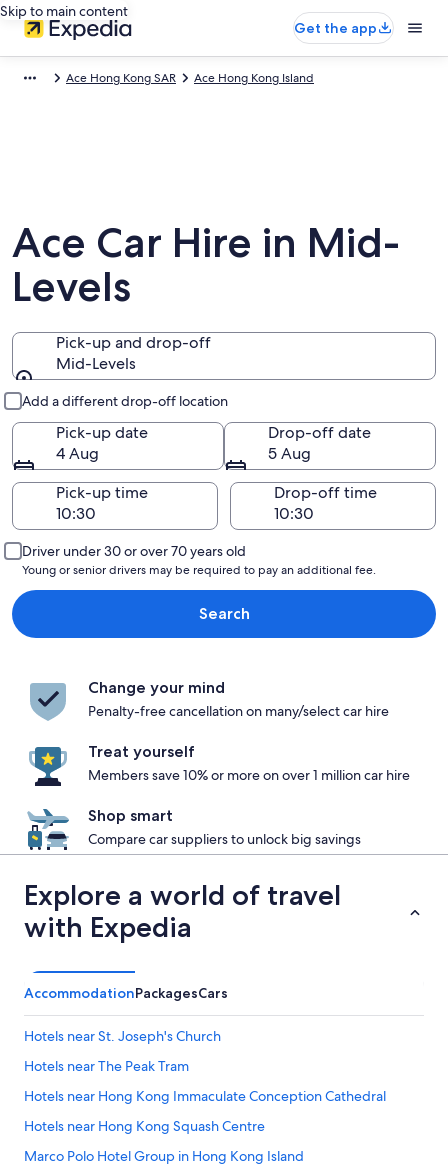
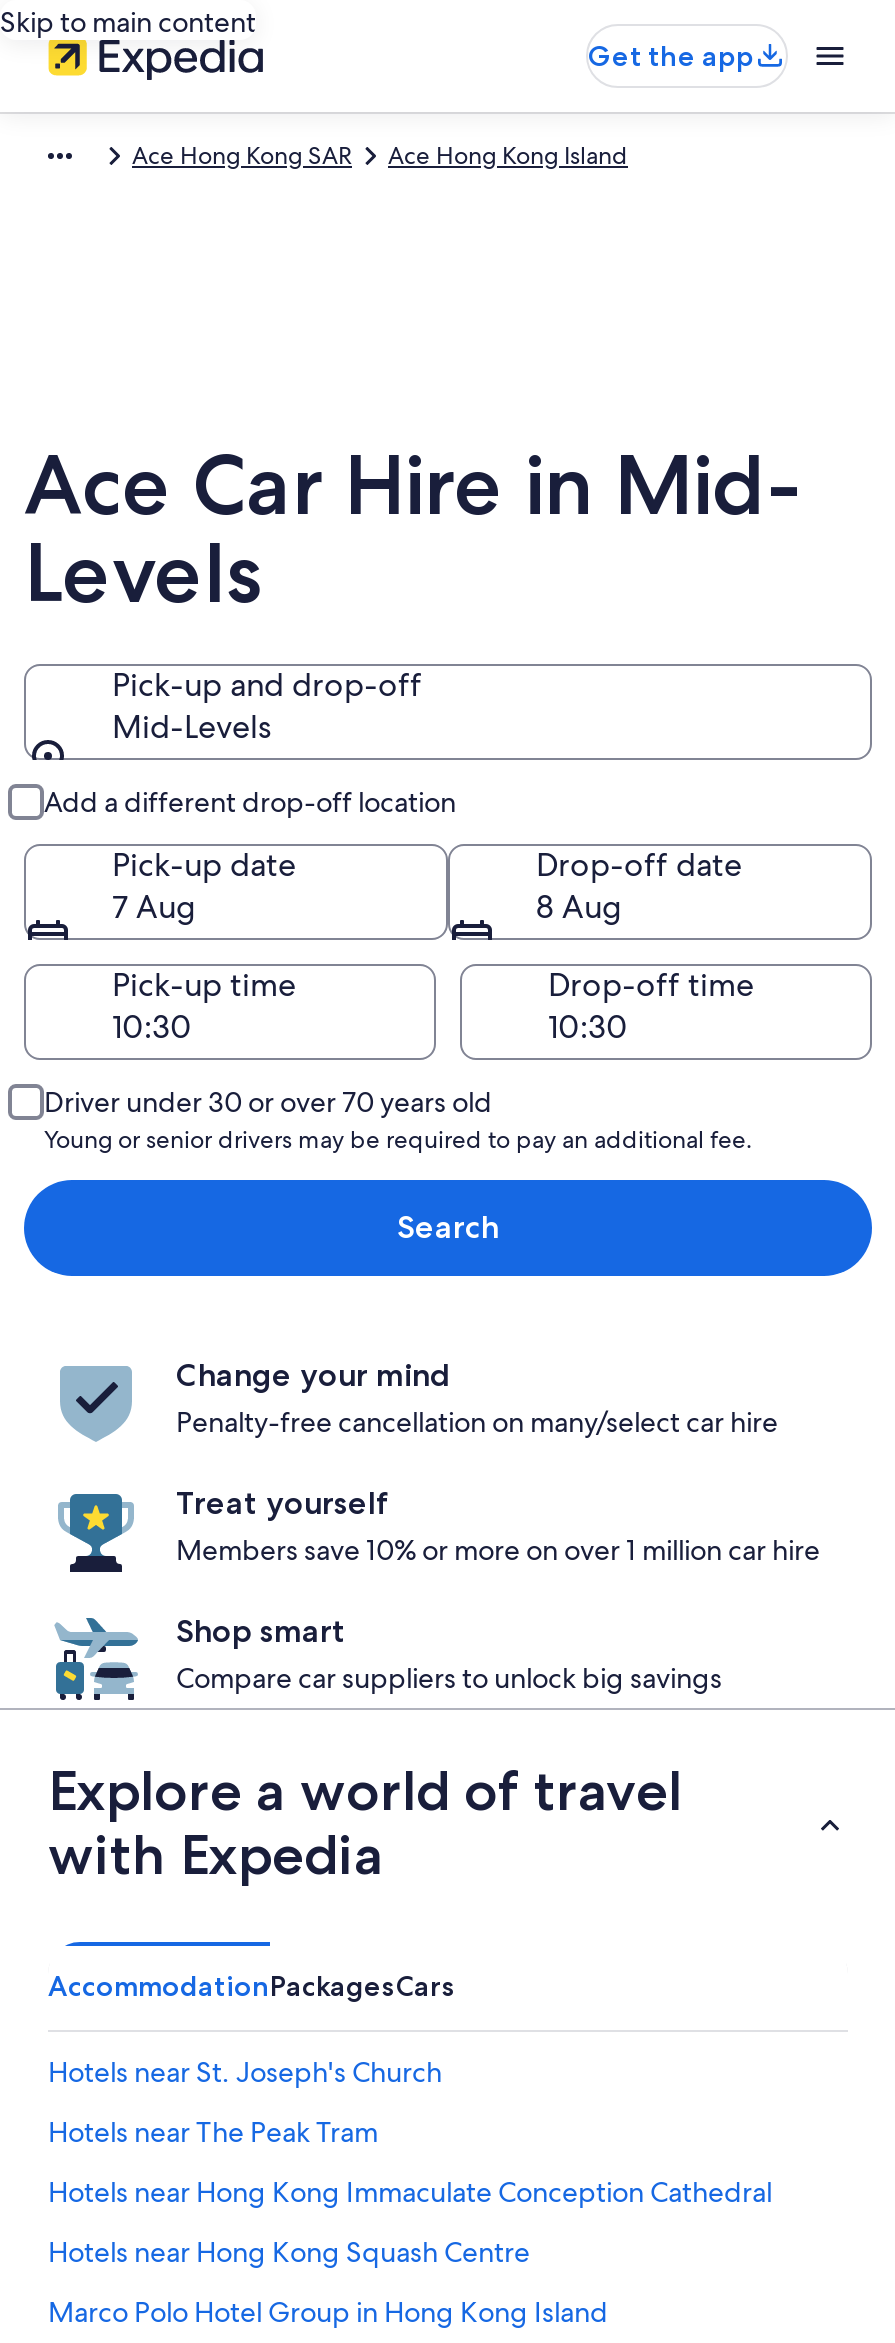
[56,443,99,464] 4 Aug -> [112,886,196,928] 7 Aug
[268,443,311,464] 5 Aug -> [536,886,622,928] 8 Aug

